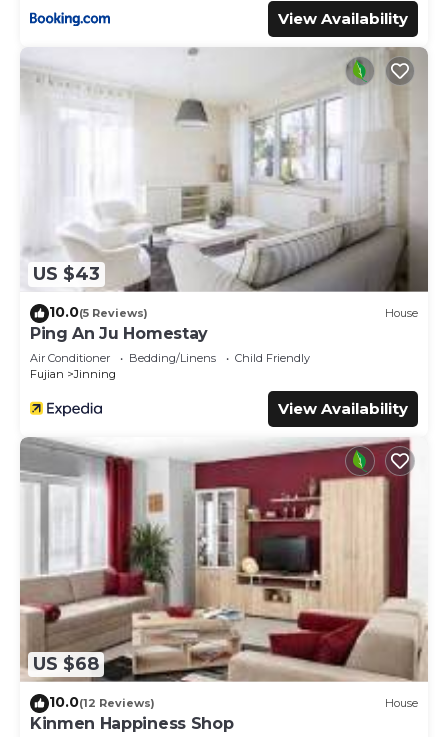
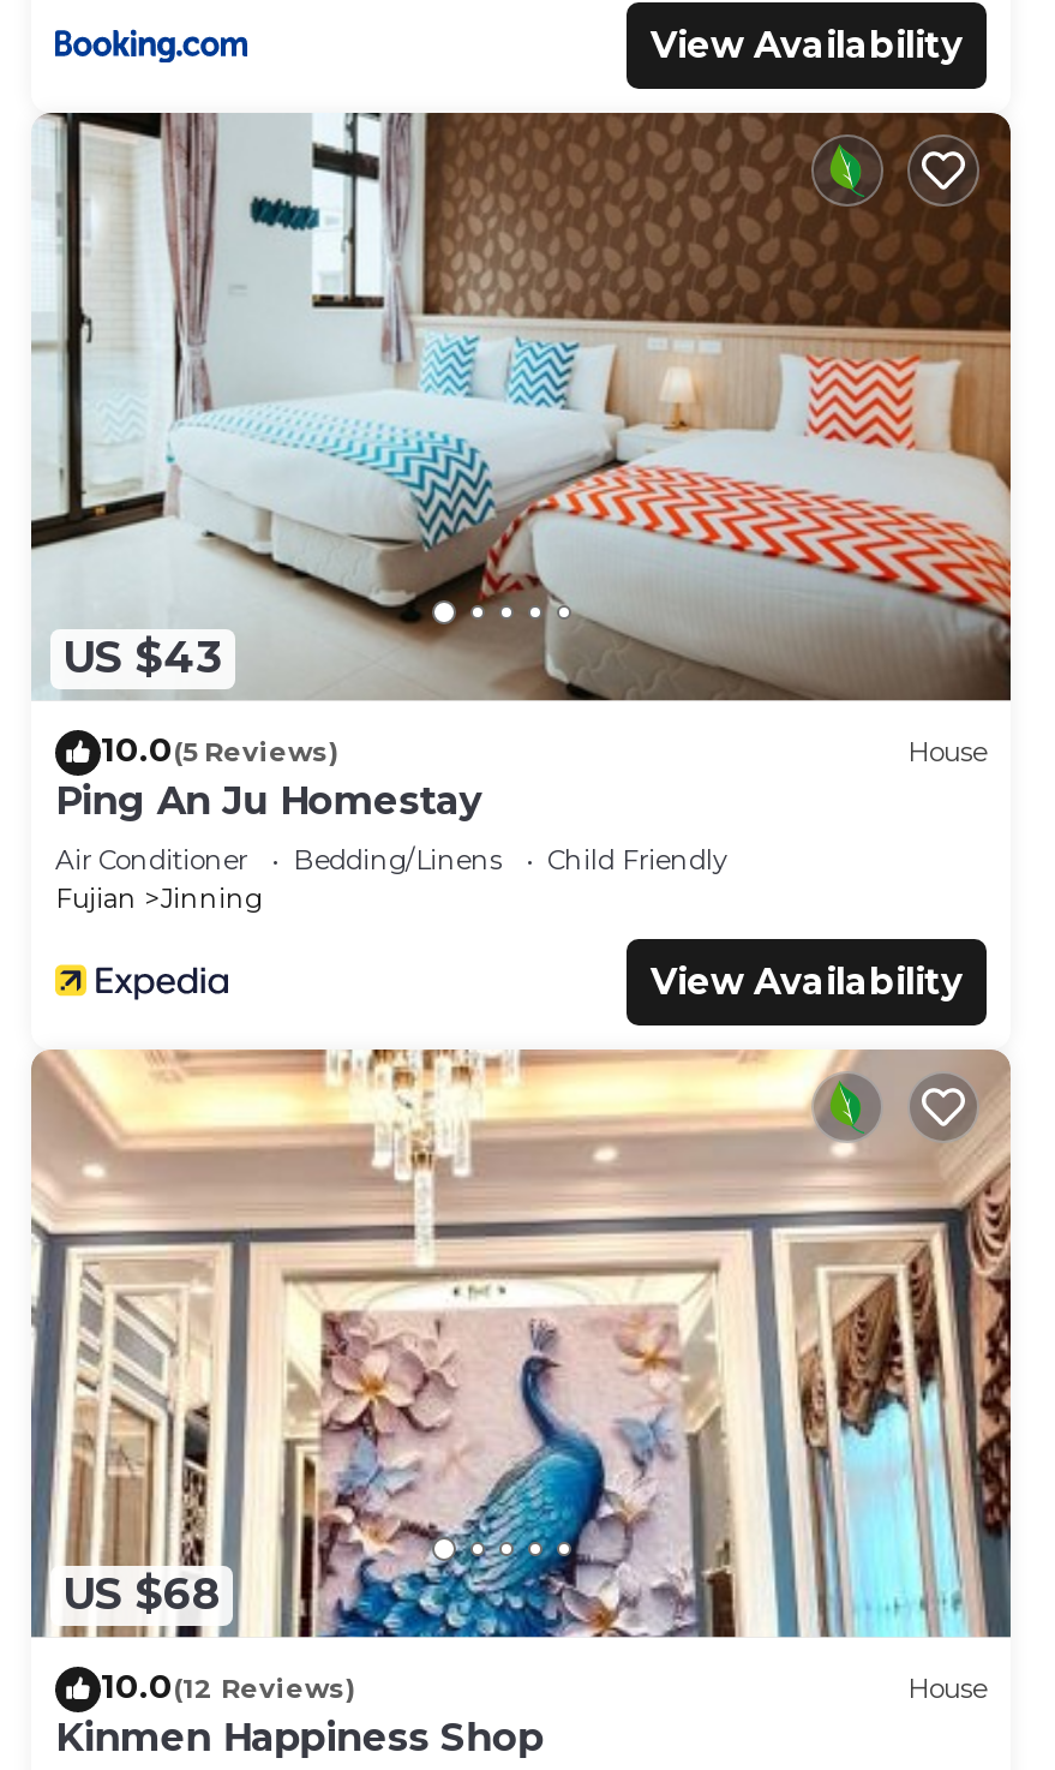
[20,47,428,292] [image] -> [29,110,1011,701] [image]
[20,437,428,683] [image] -> [29,1047,1013,1640] [image]

